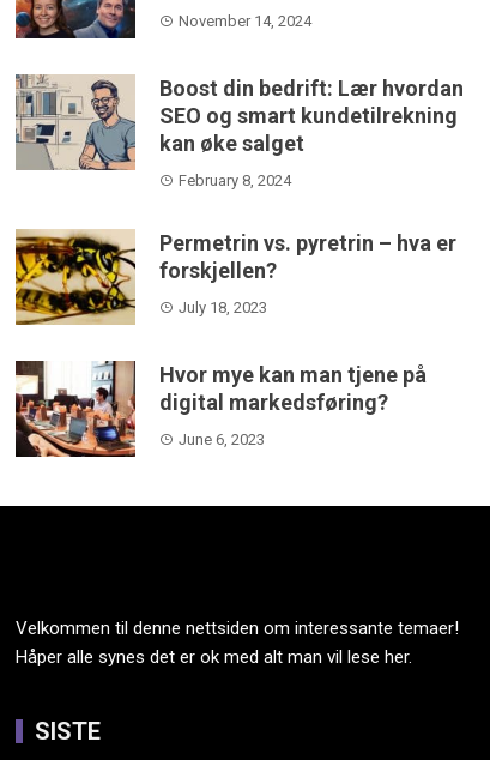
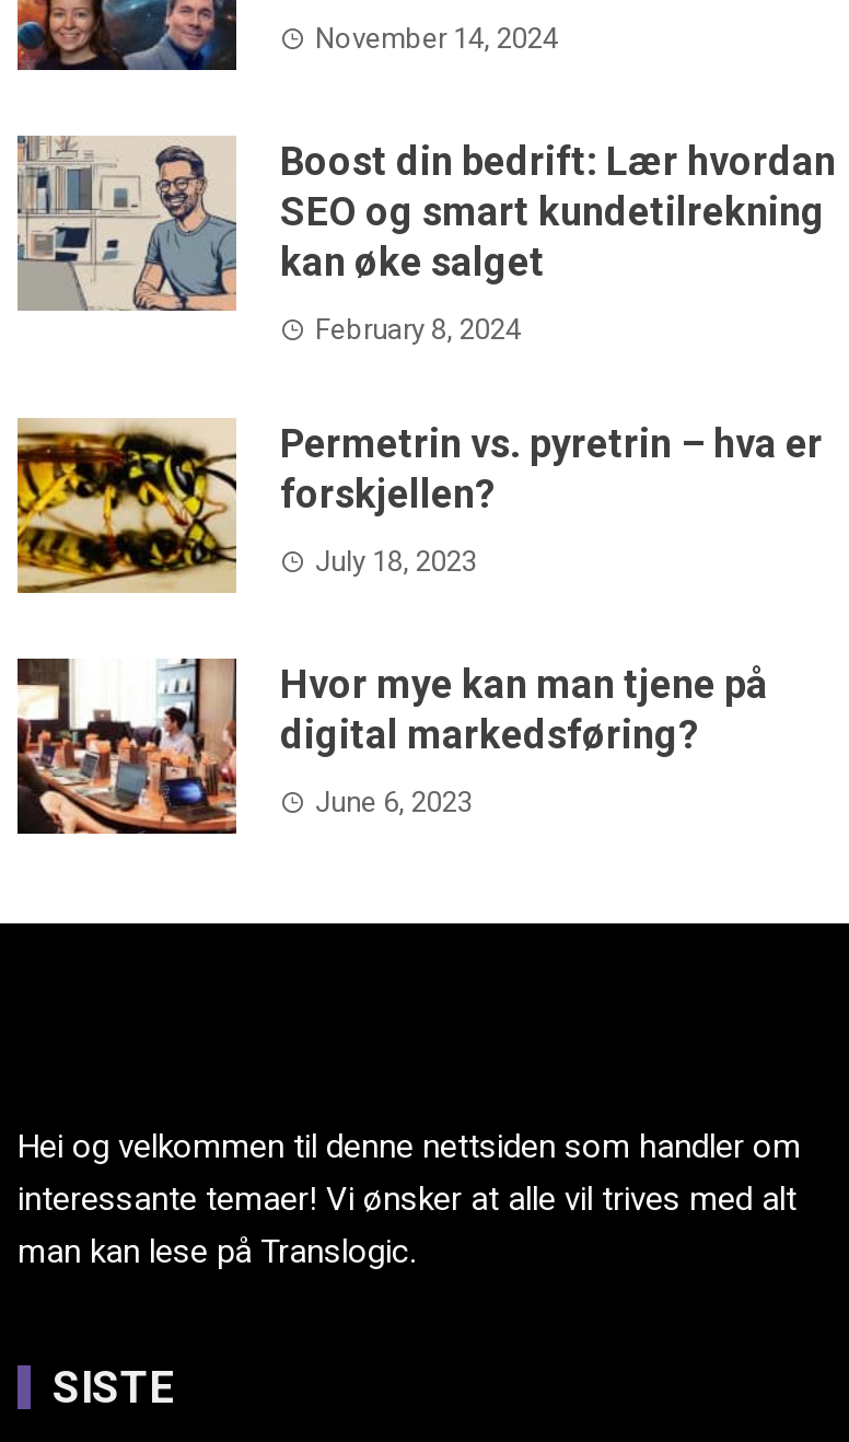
[16,617,459,667] Velkommen til denne nettsiden om interessante temaer! | Håper alle synes det er ok med alt man vil lese her. -> [18,1126,801,1270] Hei og velkommen til denne nettsiden som handler om | interessante temaer! Vi ønsker at alle vil trives med alt | man kan lese på Translogic.

